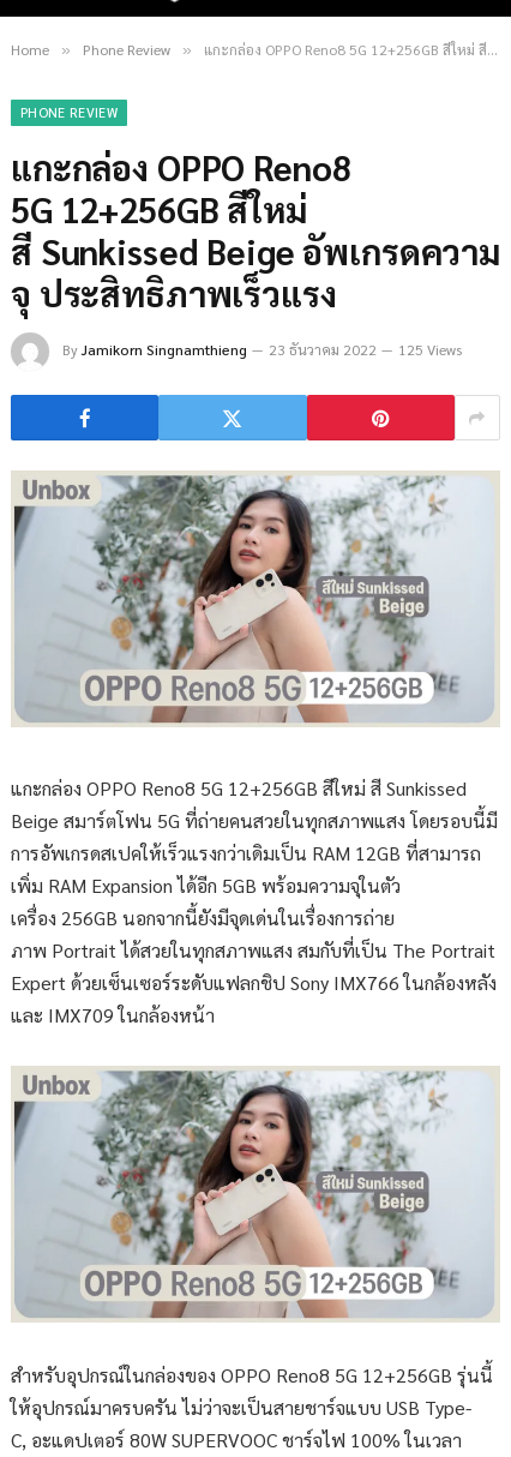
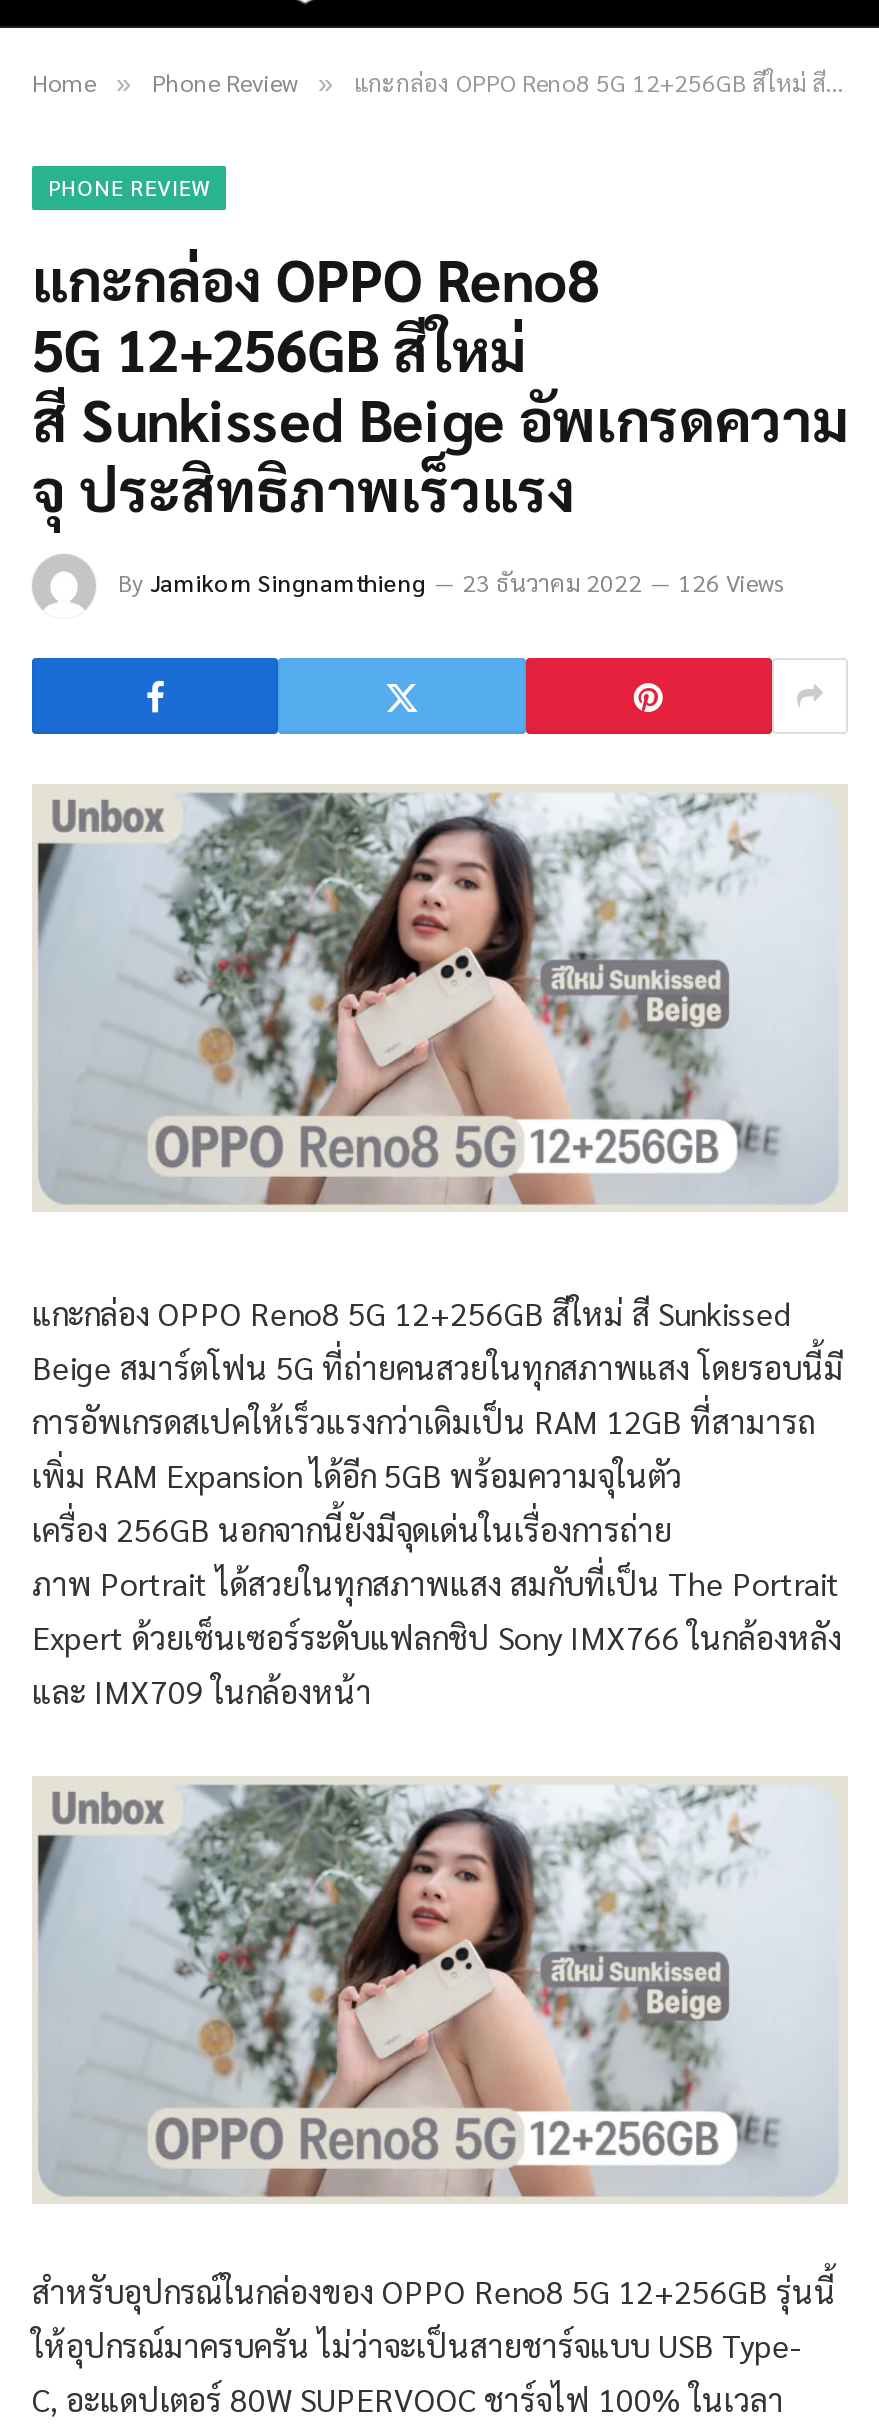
[62,340,462,359] By Jamikorn Singnamthieng 23 ธันวาคม 2022 125 Views -> [118,566,784,598] By Jamikorn Singnamthieng 23 ธันวาคม 2022 126 Views

